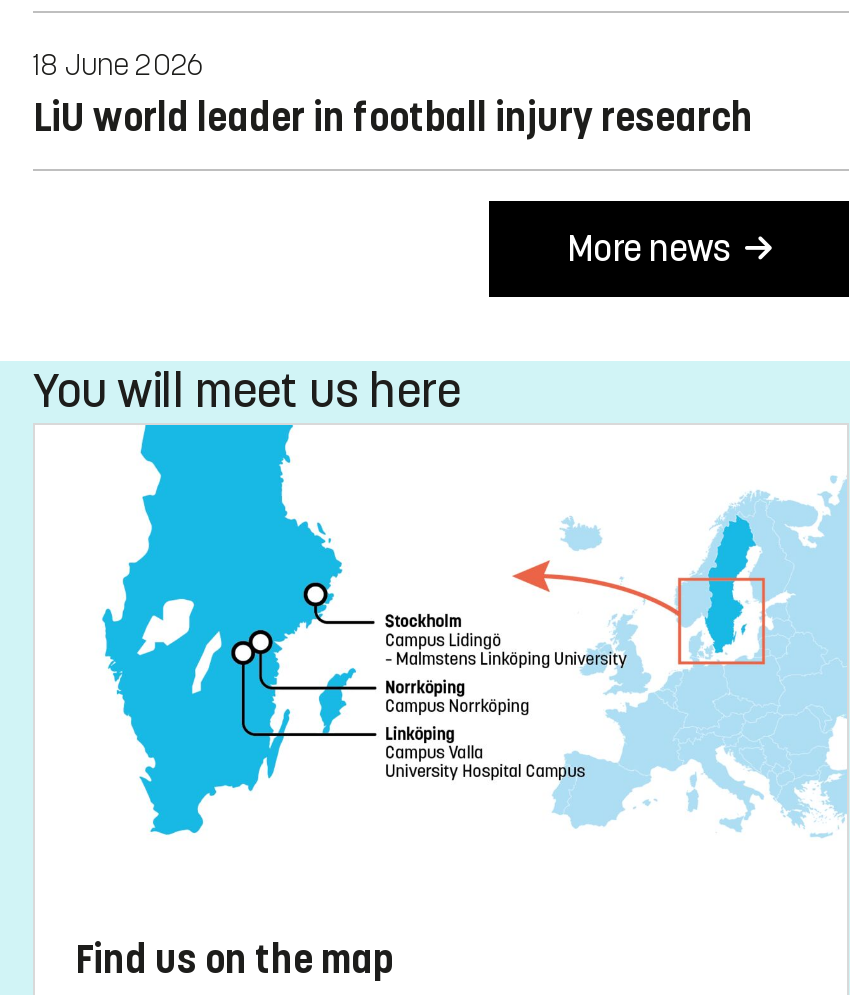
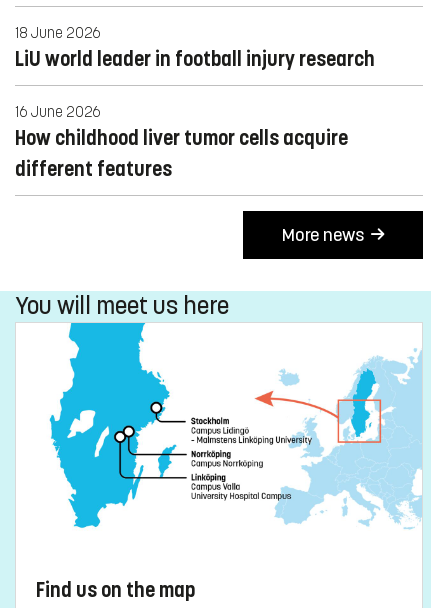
none -> [15,103,348,182] 16 June 2026 | How childhood liver tumor cells acquire | different features

